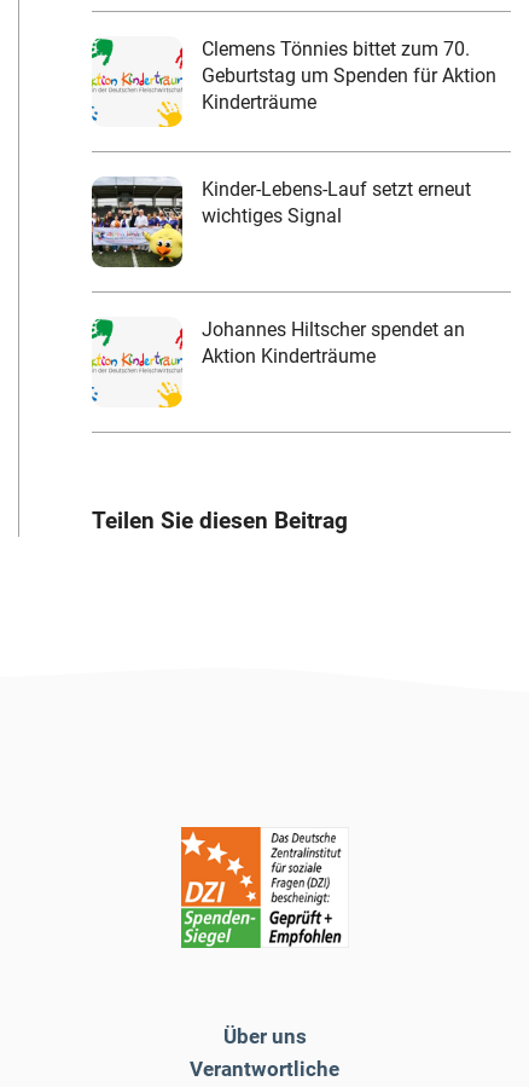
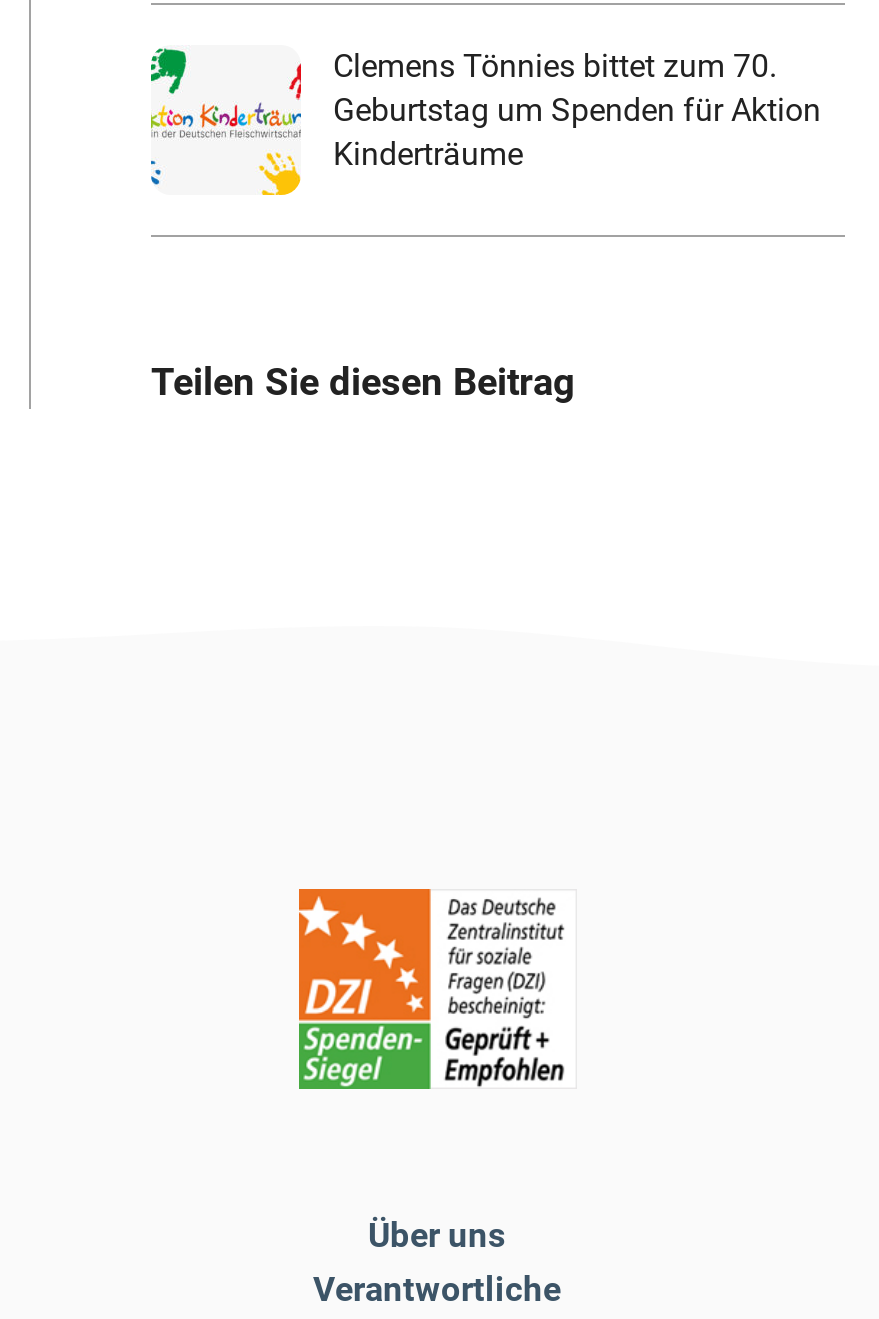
[91,177,471,268] [image] | Kinder-Lebens-Lauf setzt erneut | wichtiges Signal -> none
[202,318,465,367] Johannes Hiltscher spendet an | Aktion Kinderträume -> none

